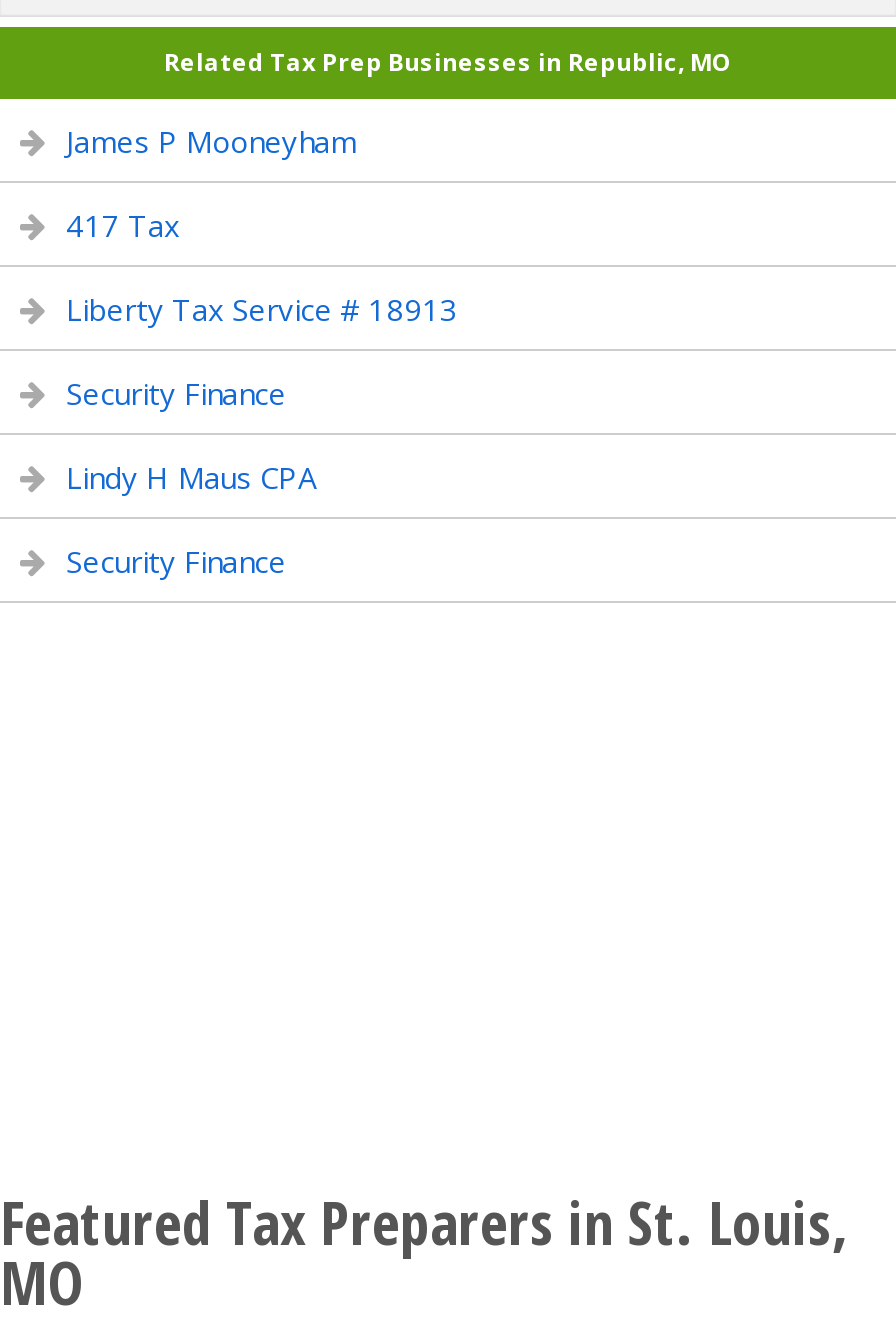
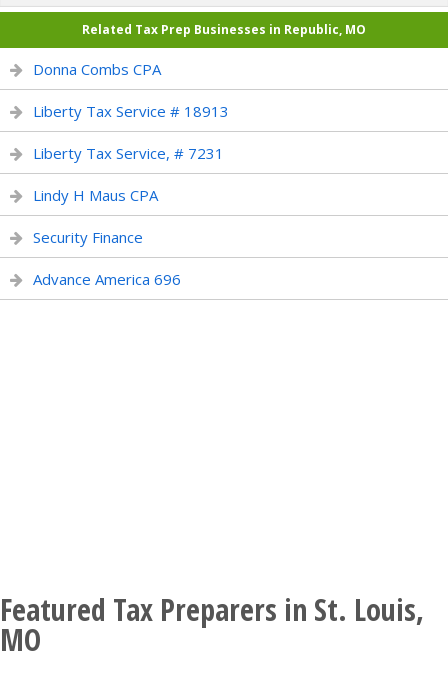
[66,121,356,245] James P Mooneyham | 417 Tax -> [33,59,161,79] Donna Combs CPA
moved [66,289,458,329] -> [33,101,229,121]: Liberty Tax Service # 18913
[66,373,286,413] Security Finance -> [33,143,224,163] Liberty Tax Service, # 7231
moved [66,457,316,581] -> [33,185,158,247]: Lindy H Maus CPA | Security Finance
none -> [33,269,181,289] Advance America 696

